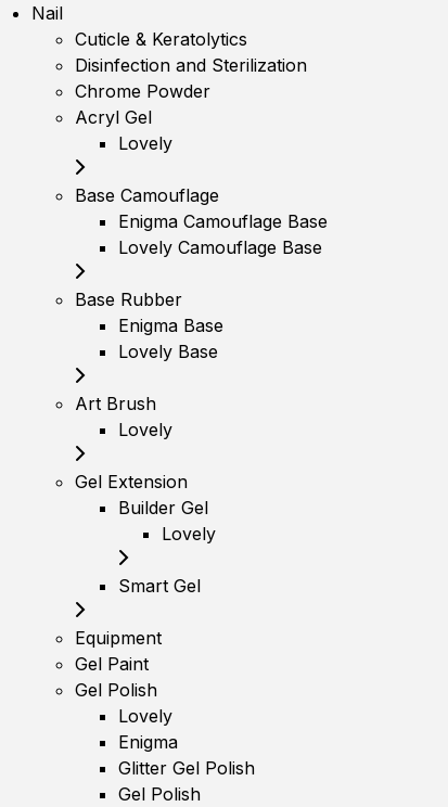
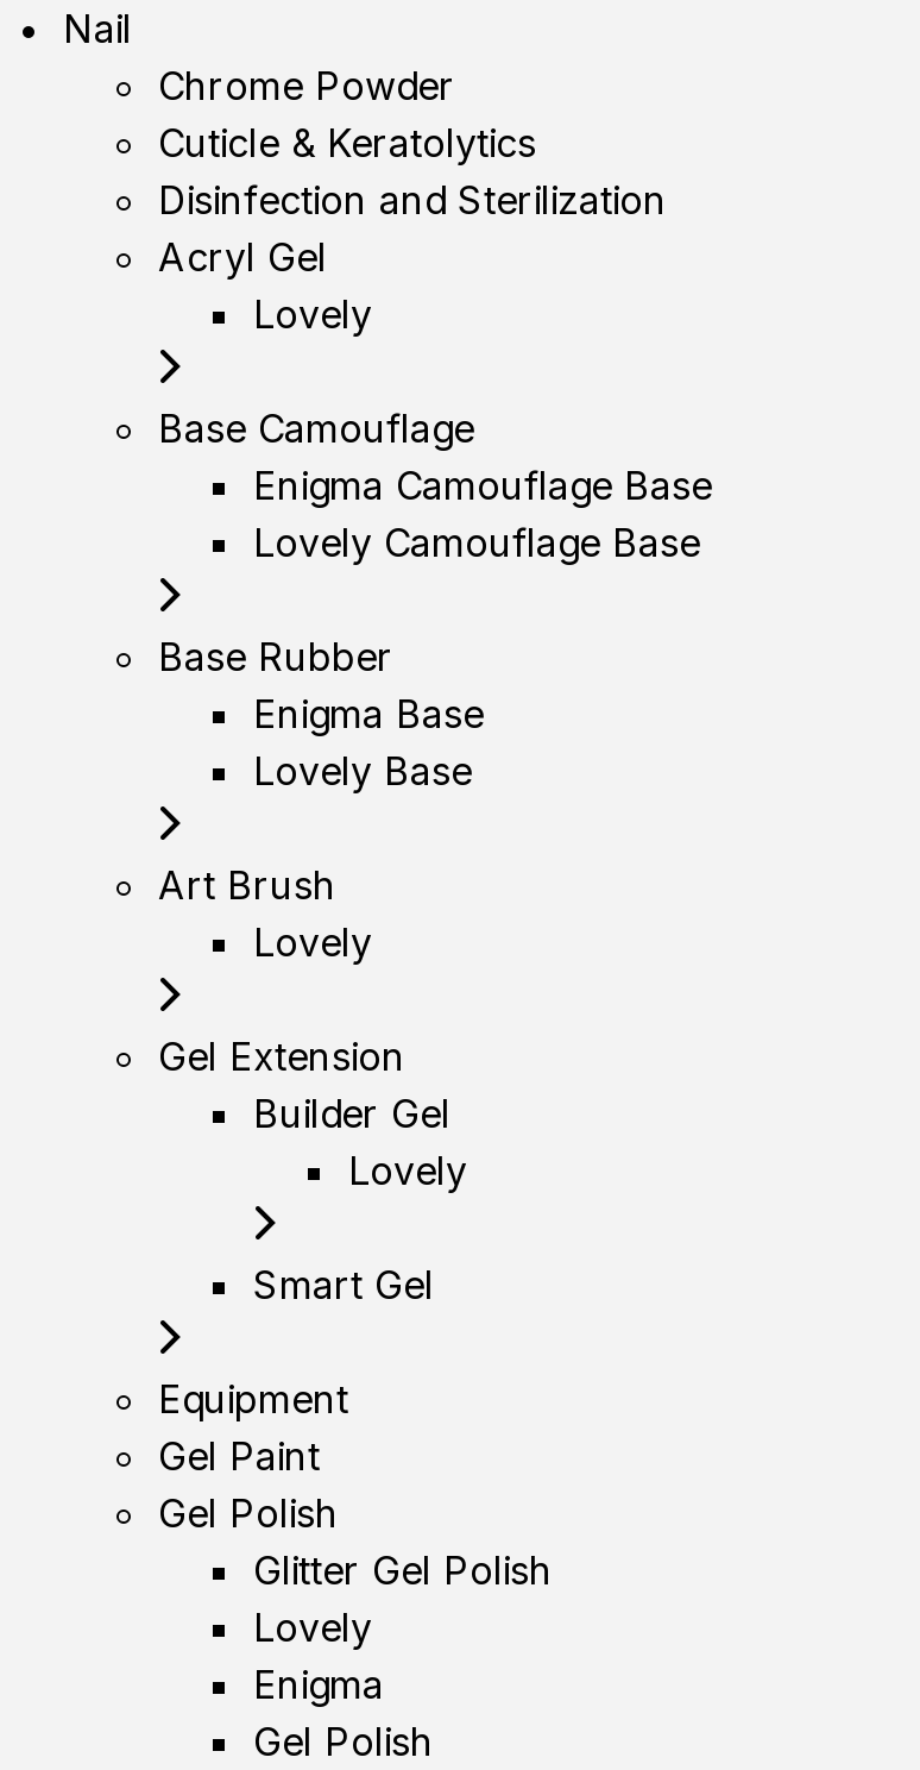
moved [75,28,307,76] -> [158,119,667,224]: Cuticle & Keratolytics | Disinfection and Sterilization
moved [75,80,210,102] -> [158,62,455,110]: Chrome Powder
moved [118,705,178,753] -> [253,1604,384,1709]: Lovely | Enigma
moved [118,757,255,779] -> [253,1547,553,1594]: Glitter Gel Polish

